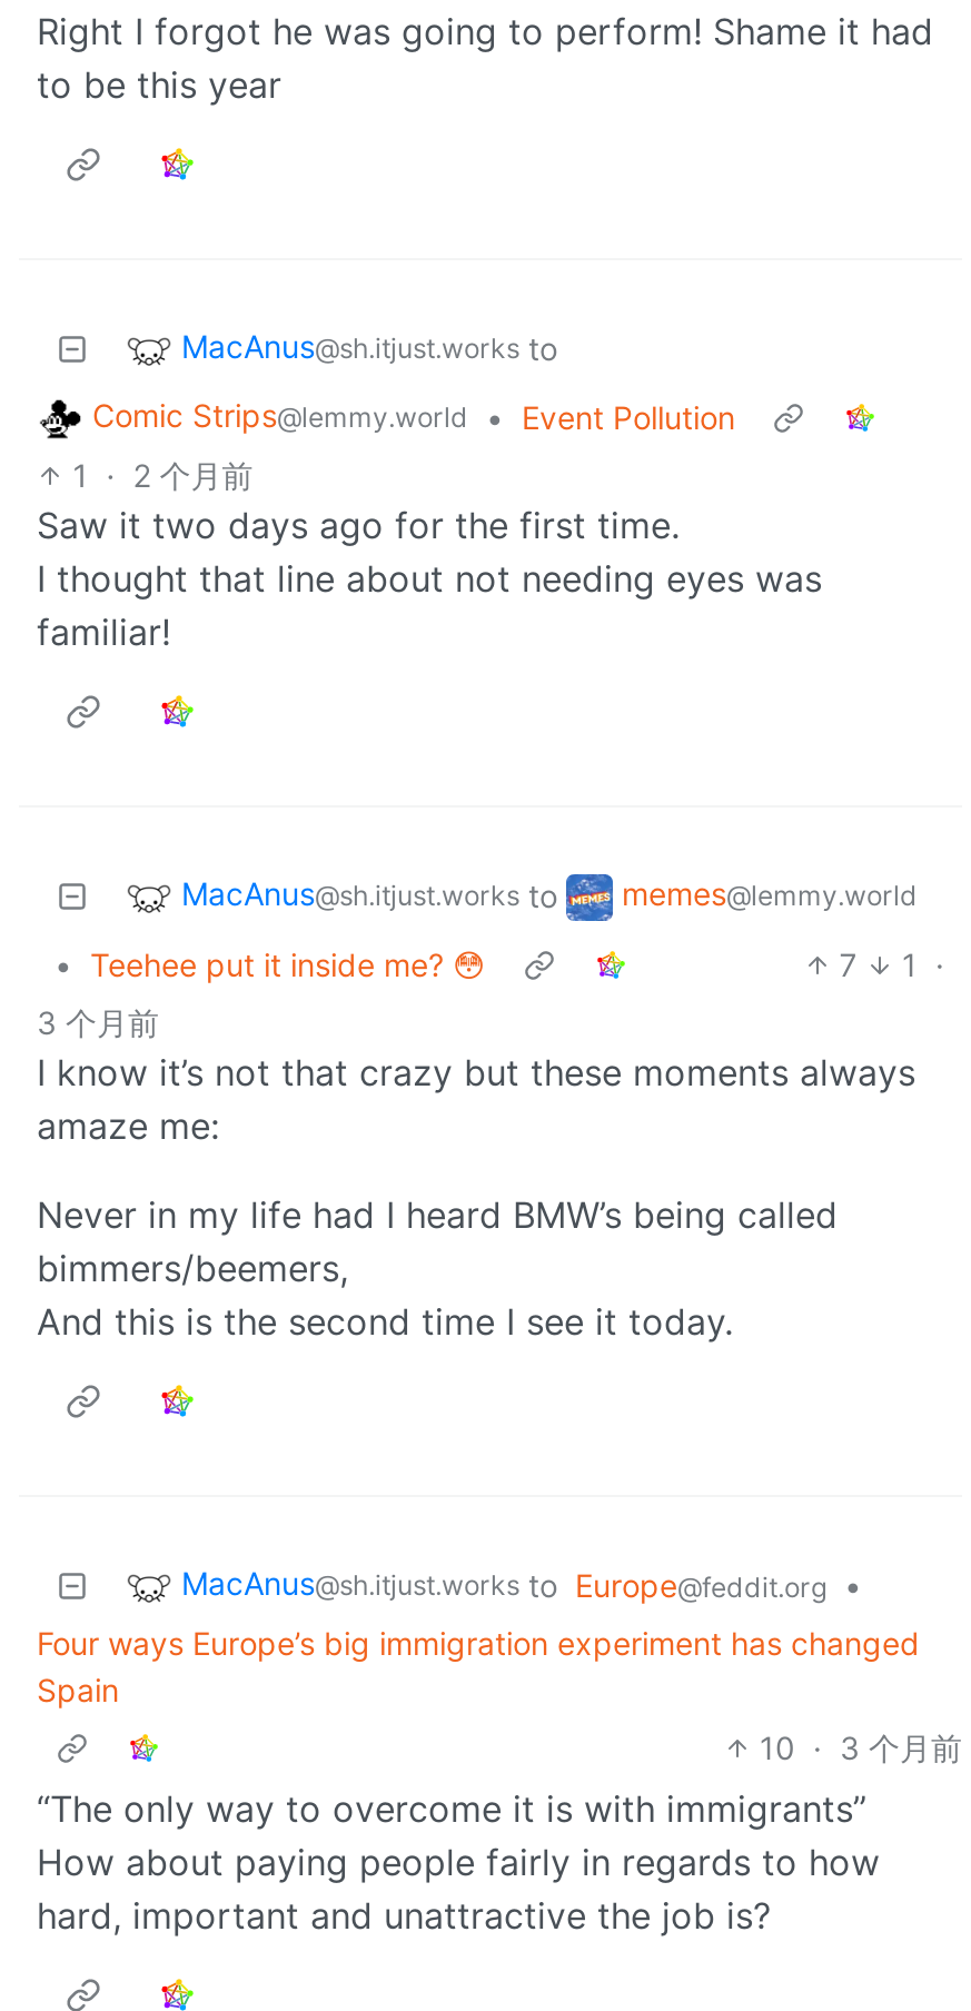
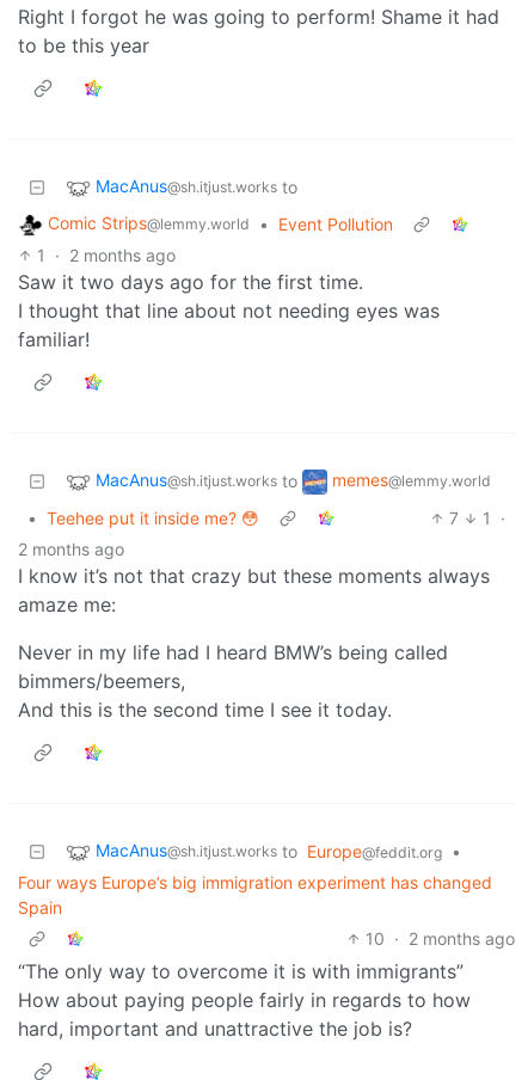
[73,456,253,494] 1 · 2 个月前 -> [37,245,176,265] 1 · 2 months ago
[37,1004,159,1042] 3 个月前 -> [18,539,124,559] 2 months ago
[760,1729,962,1767] 10 · 3 个月前 -> [366,929,515,949] 10 · 2 months ago

